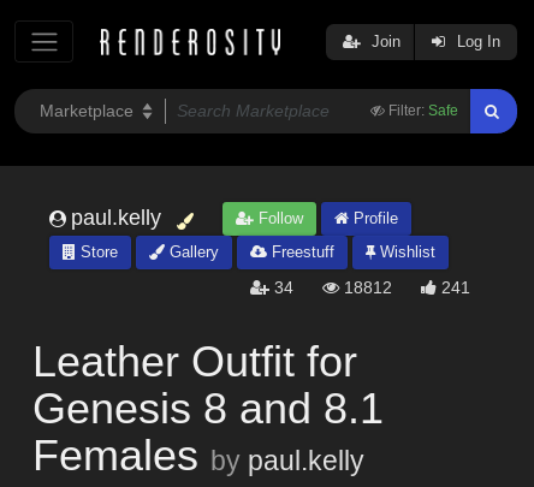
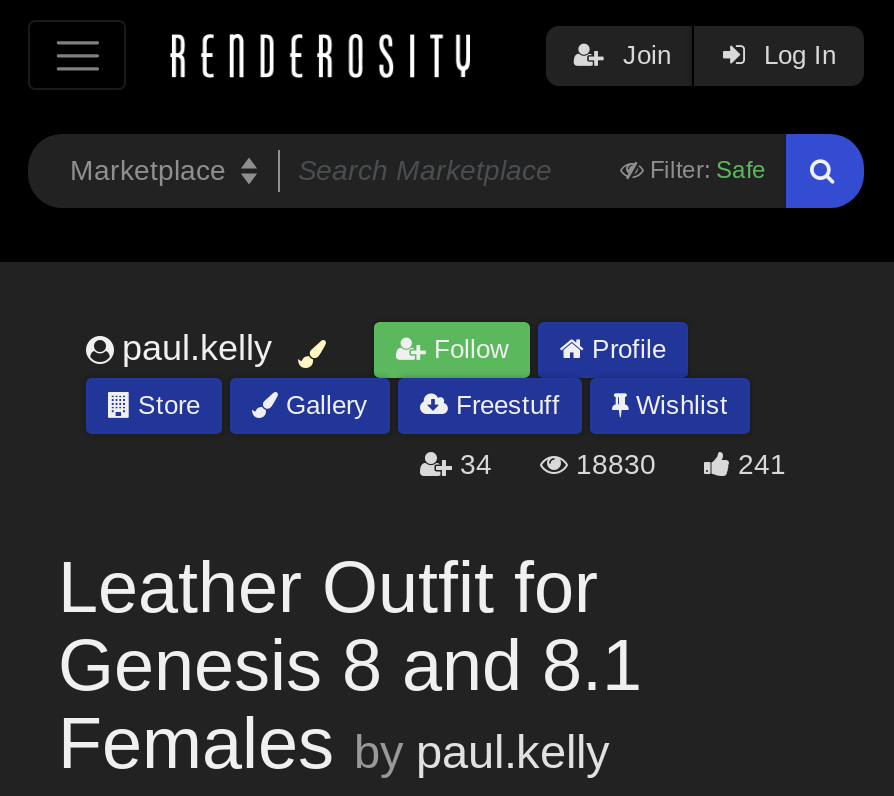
[339,278,392,297] 18812 -> [568,448,656,480] 18830

